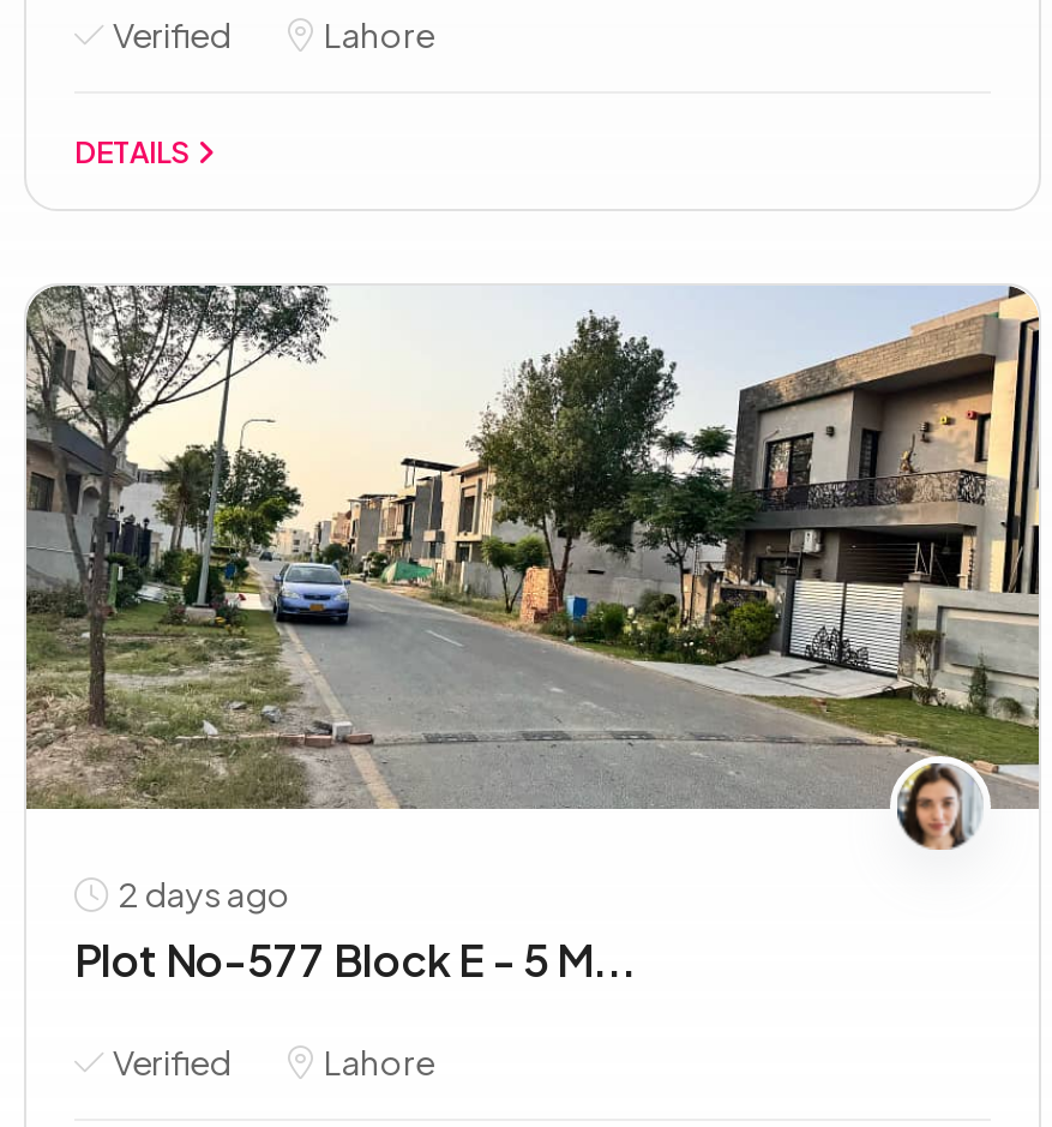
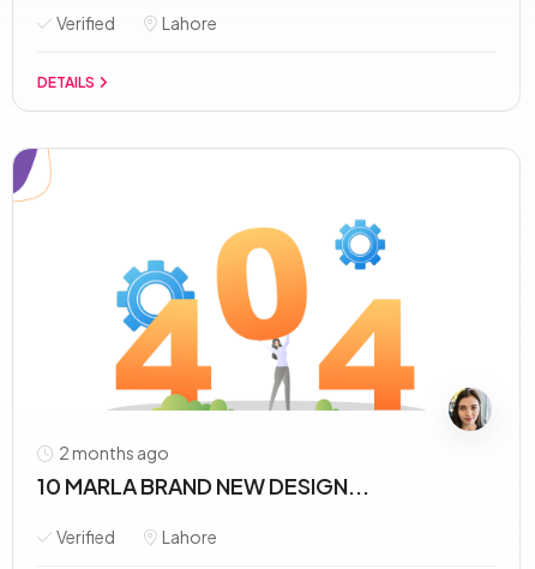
[24,283,1041,987] [image] | 2 days ago | Plot No-577 Block E - 5 M... -> [12,148,519,499] [image] | 2 months ago | 10 MARLA BRAND NEW DESIGN...

